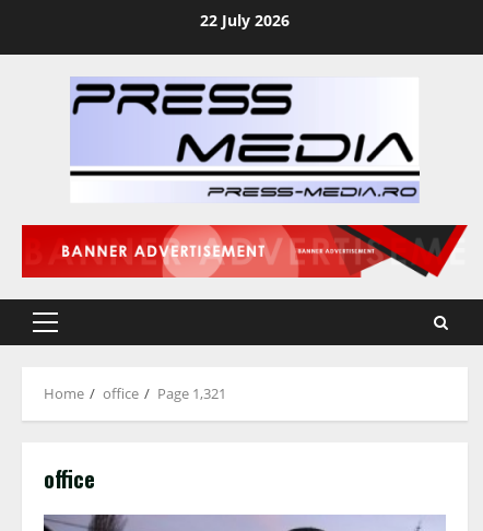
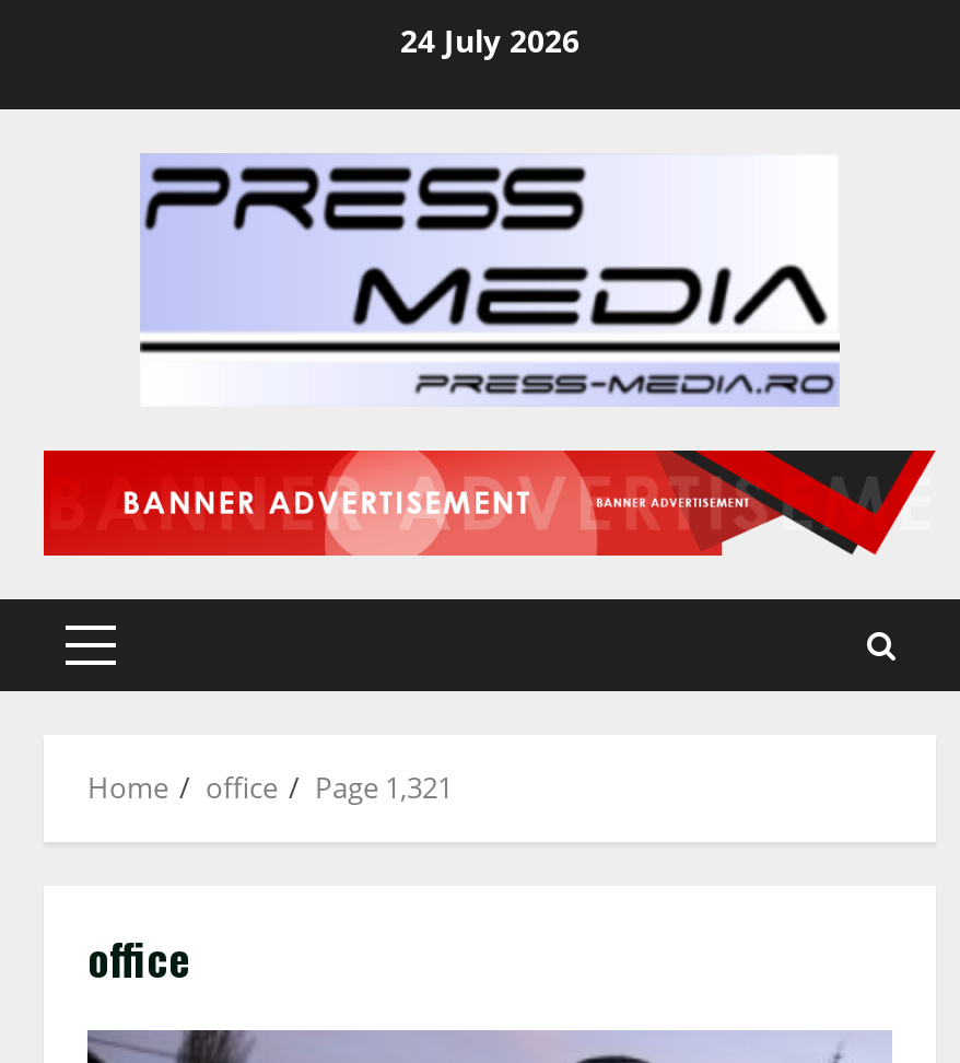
[200,9,290,30] 22 July 2026 -> [400,19,579,60] 24 July 2026

